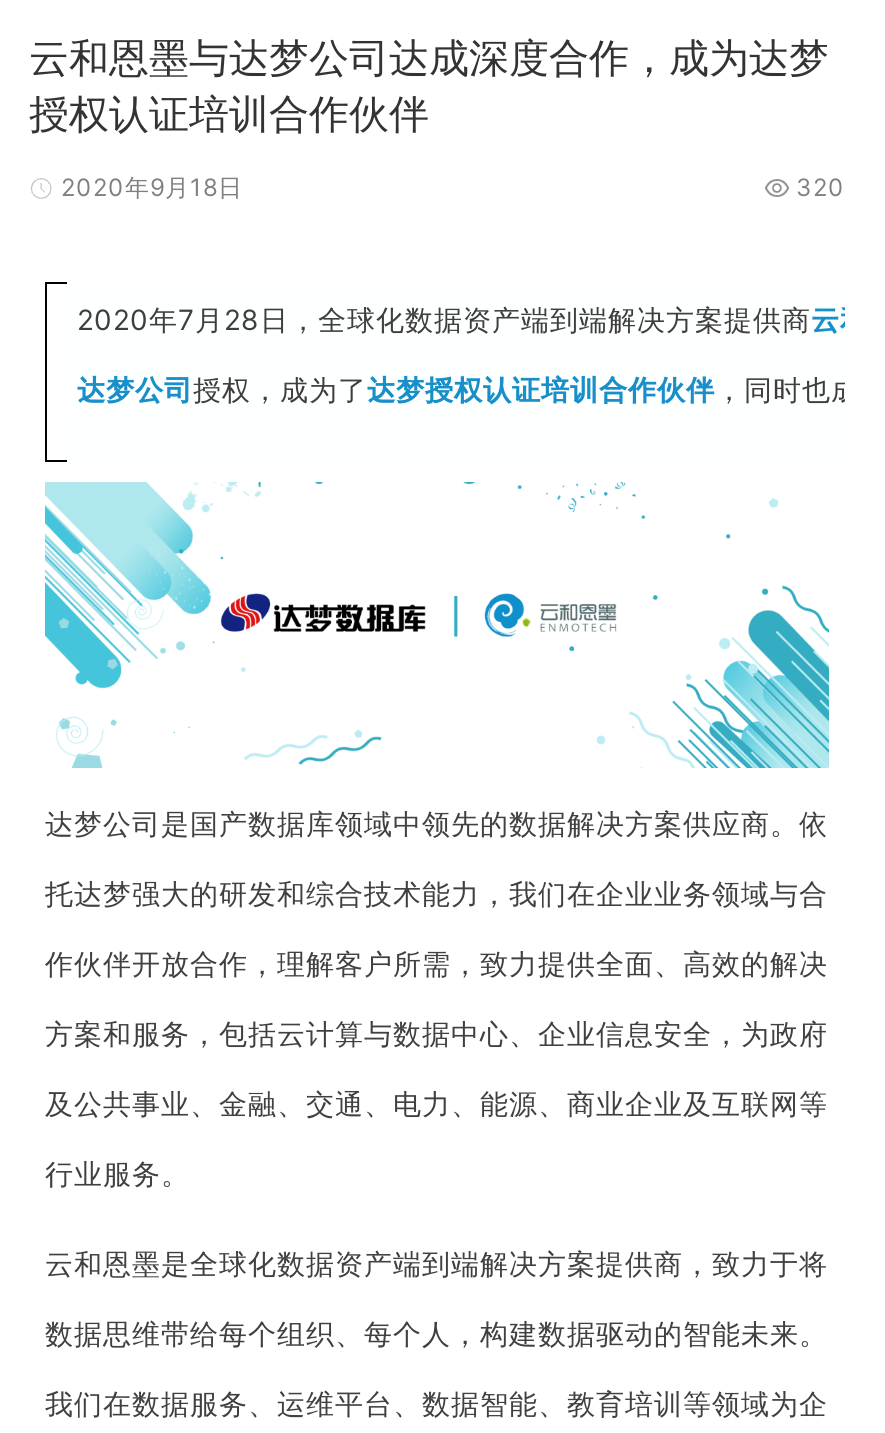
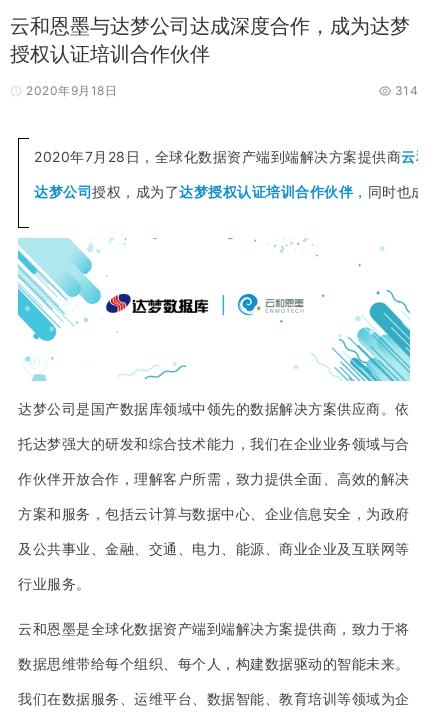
[796,172,845,202] 320 -> [394,83,418,98] 314

